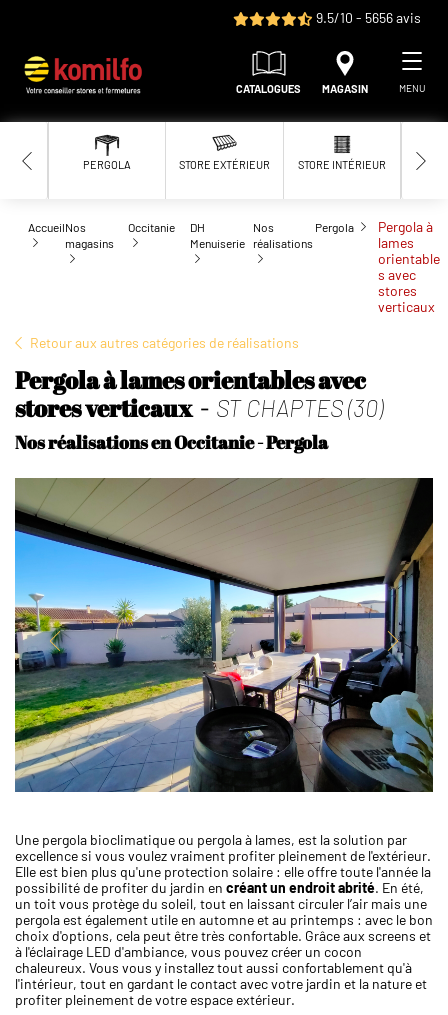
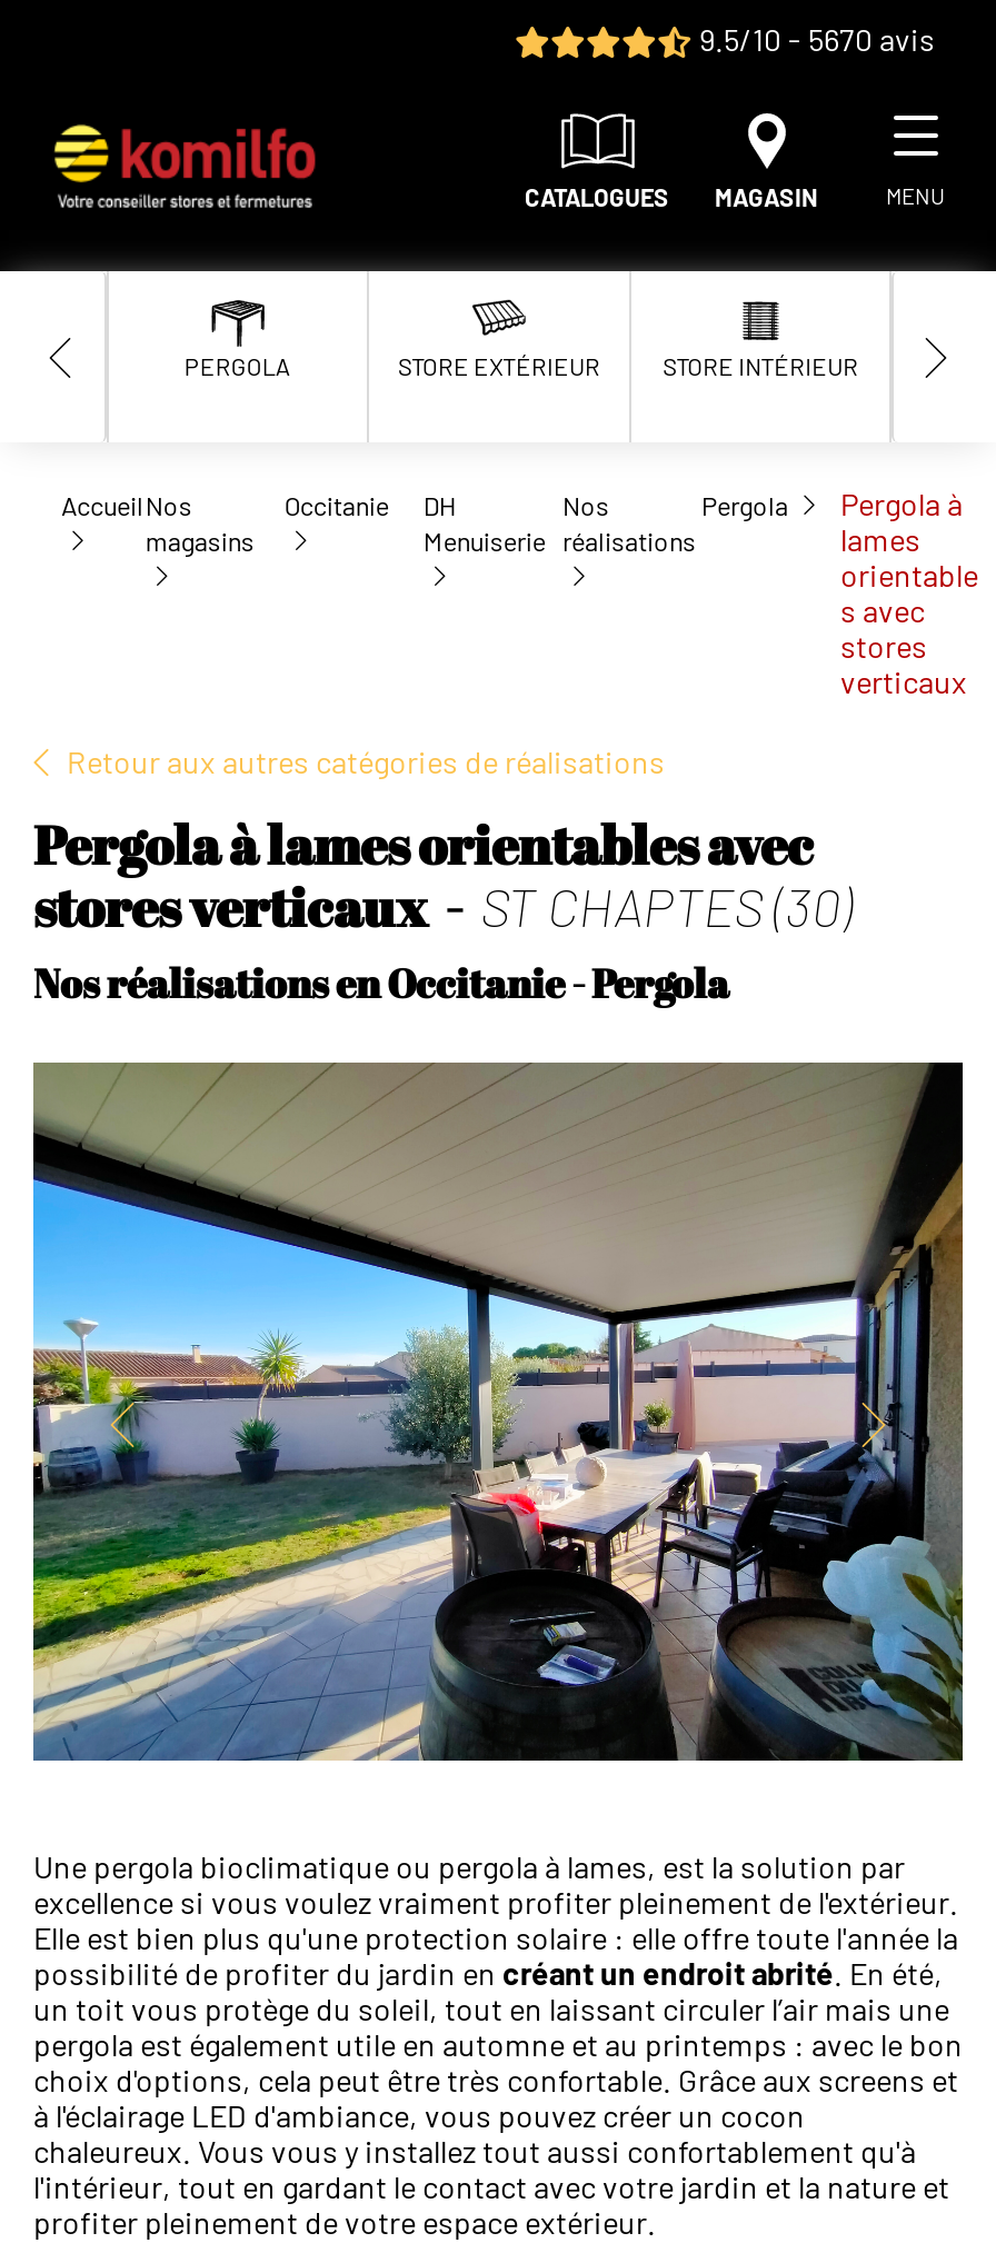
[312,9,420,26] 9.5/10 - 5656 avis -> [693,20,935,58] 9.5/10 - 5670 avis

